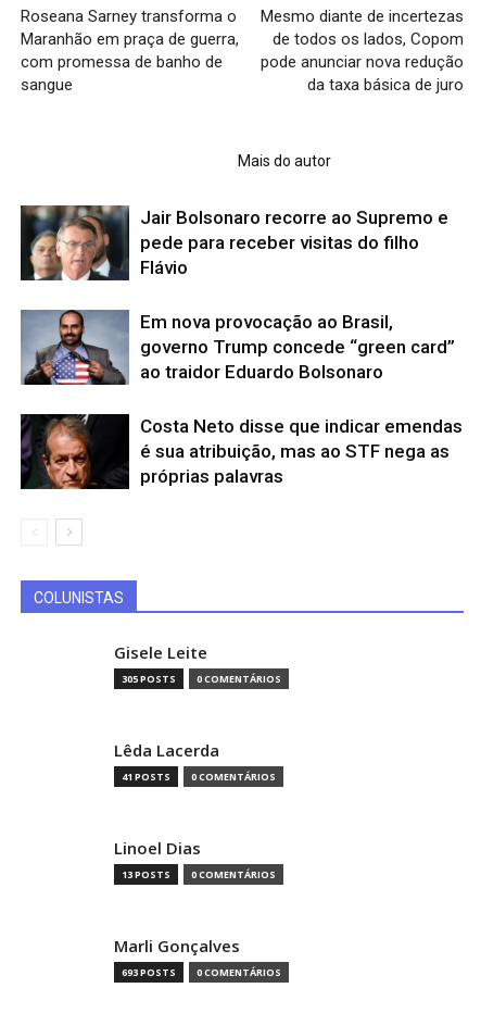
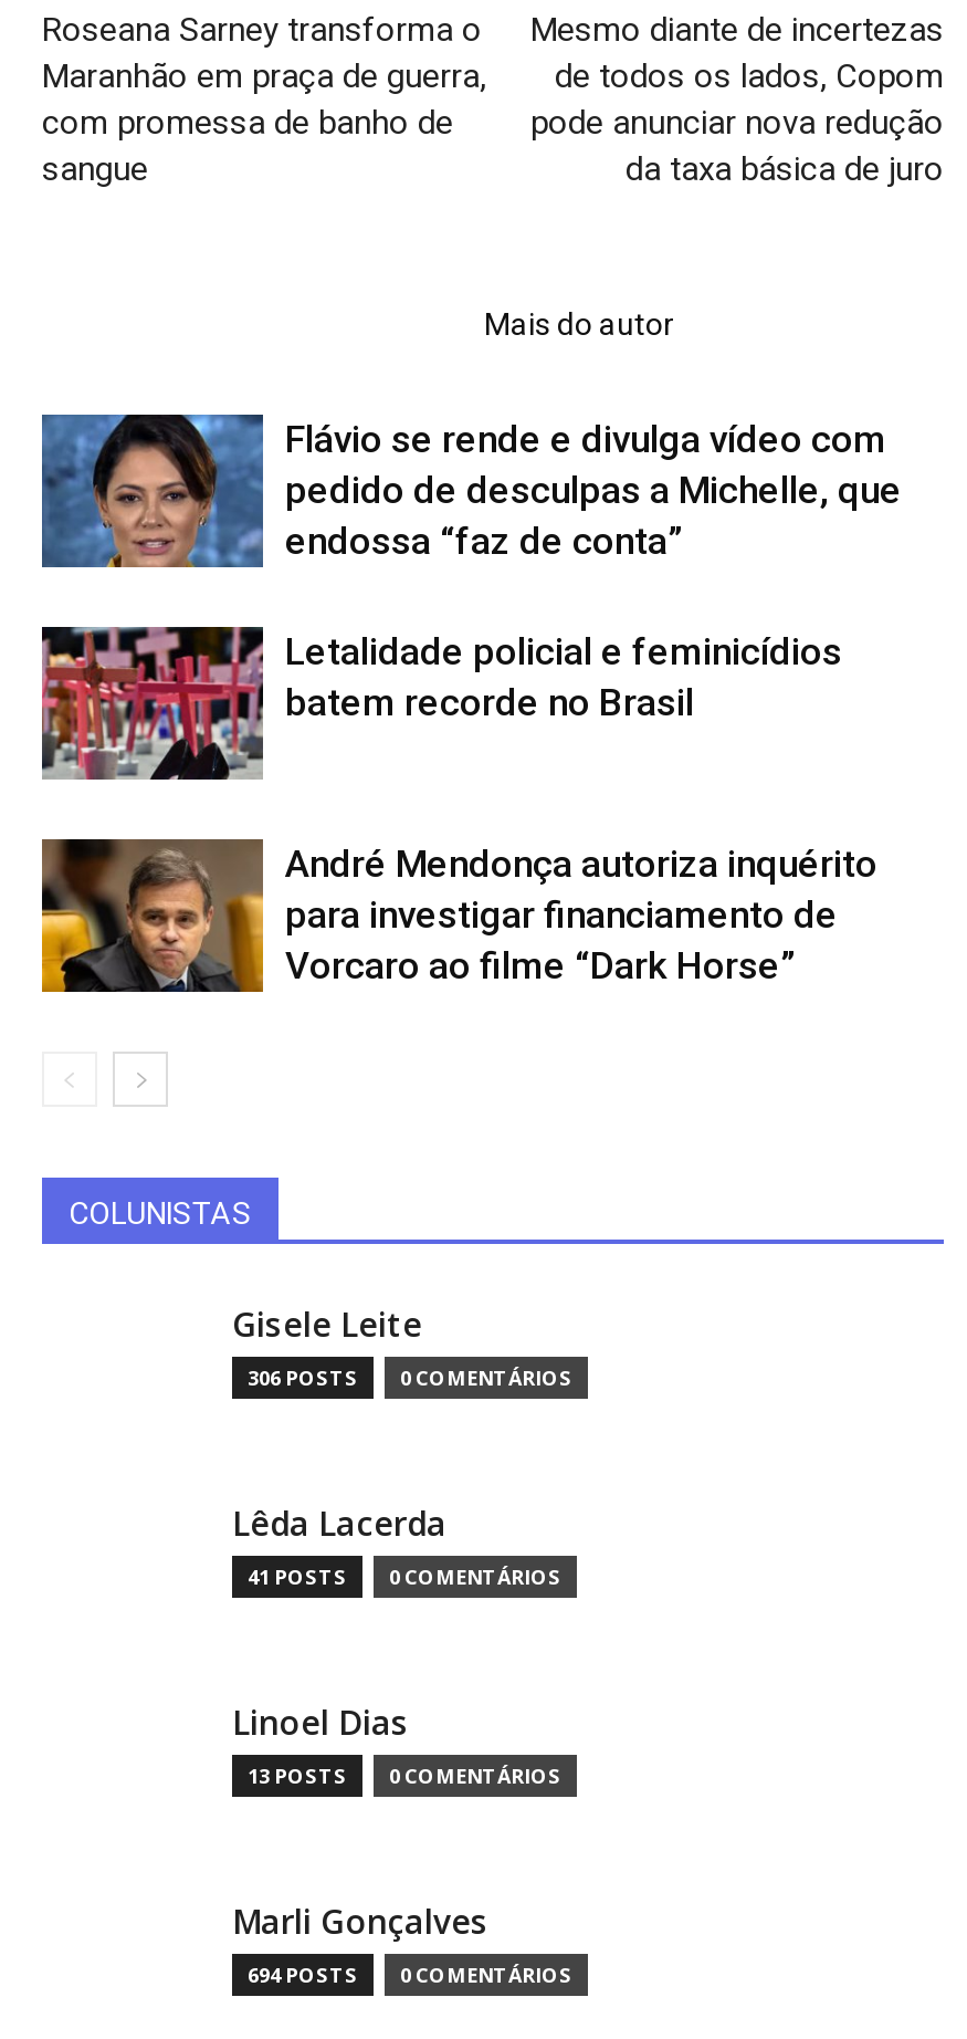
[20,204,448,282] [image] | Jair Bolsonaro recorre ao Supremo e | pede para receber visitas do filho | Flávio -> [40,412,902,569] [image] | Flávio se rende e divulga vídeo com | pedido de desculpas a Michelle, que | endossa “faz de conta”
[20,309,455,386] [image] | Em nova provocação ao Brasil, | governo Trump concede “green card” | ao traidor Eduardo Bolsonaro -> [40,625,842,782] [image] | Letalidade policial e feminicídios | batem recorde no Brasil
[20,413,463,490] [image] | Costa Neto disse que indicar emendas | é sua atribuição, mas ao STF nega as | próprias palavras -> [40,837,877,994] [image] | André Mendonça autoriza inquérito | para investigar financiamento de | Vorcaro ao filme “Dark Horse”
[122,672,281,686] 305 POSTS 0 COMENTÁRIOS -> [248,1364,572,1393] 306 POSTS 0 COMENTÁRIOS
[122,965,281,980] 693 POSTS 0 COMENTÁRIOS -> [248,1961,572,1990] 694 POSTS 0 COMENTÁRIOS

